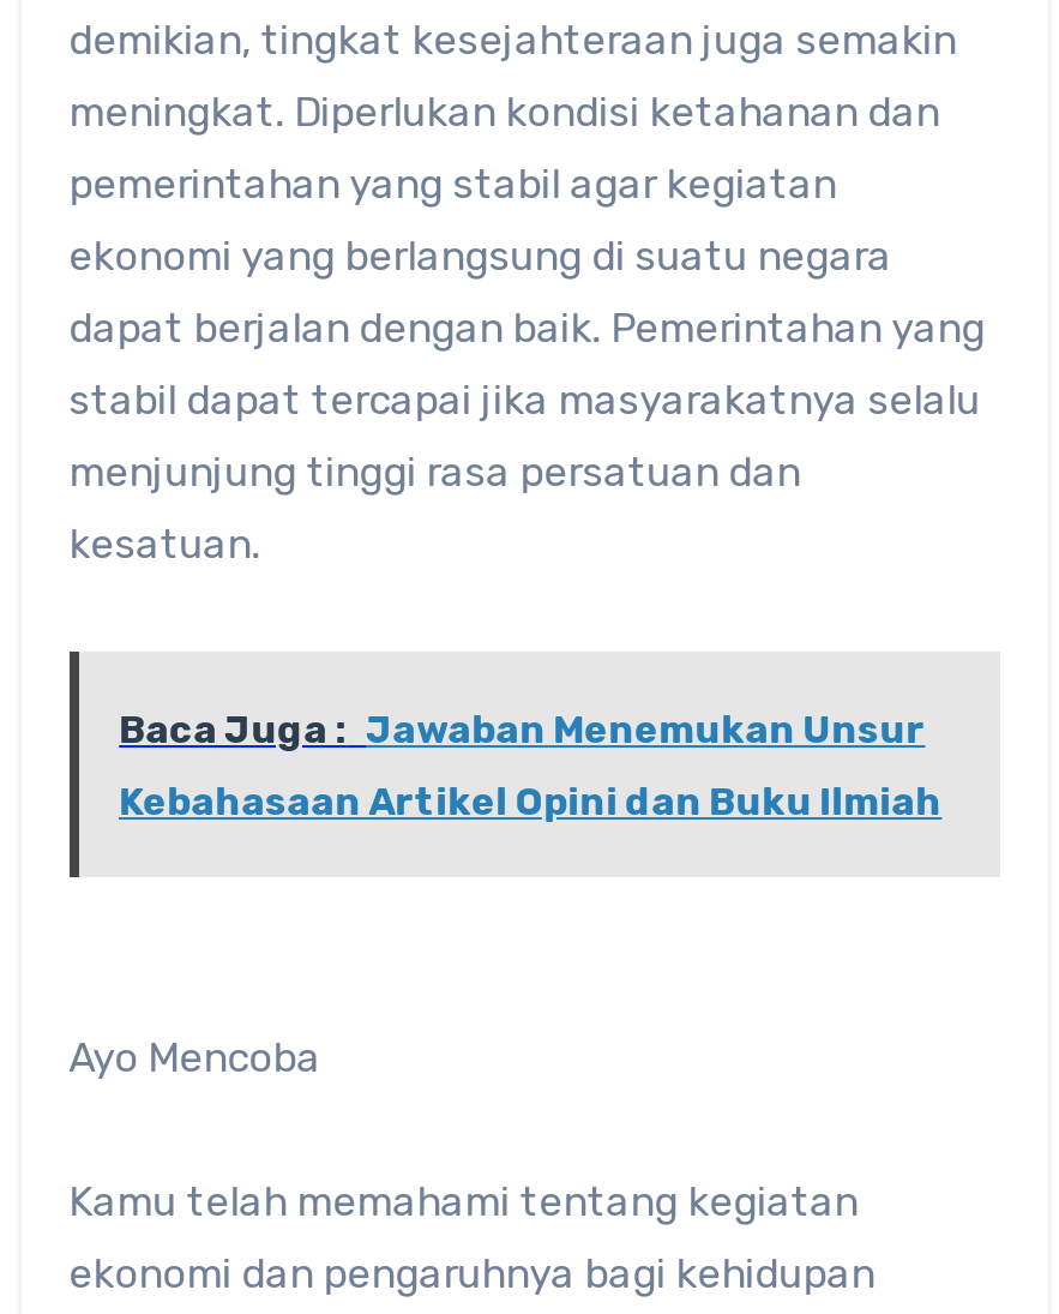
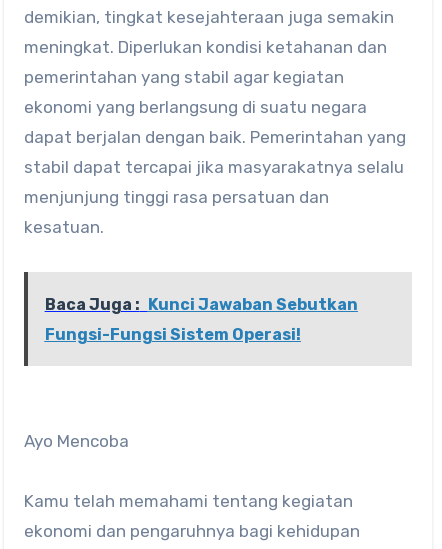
[119,707,925,752] Baca Juga : Jawaban Menemukan Unsur -> [45,295,358,314] Baca Juga : Kunci Jawaban Sebutkan
[119,779,942,824] Kebahasaan Artikel Opini dan Buku Ilmiah -> [45,325,301,344] Fungsi-Fungsi Sistem Operasi!

